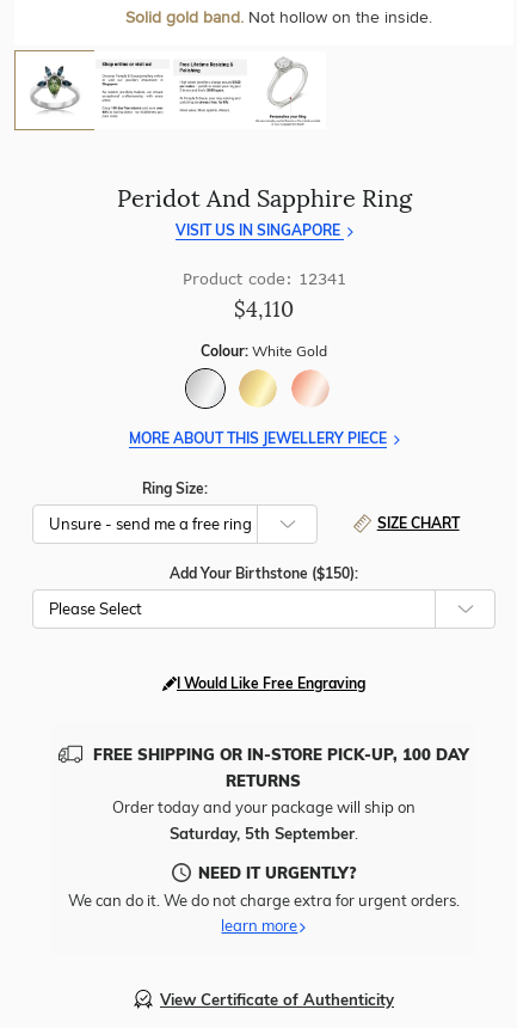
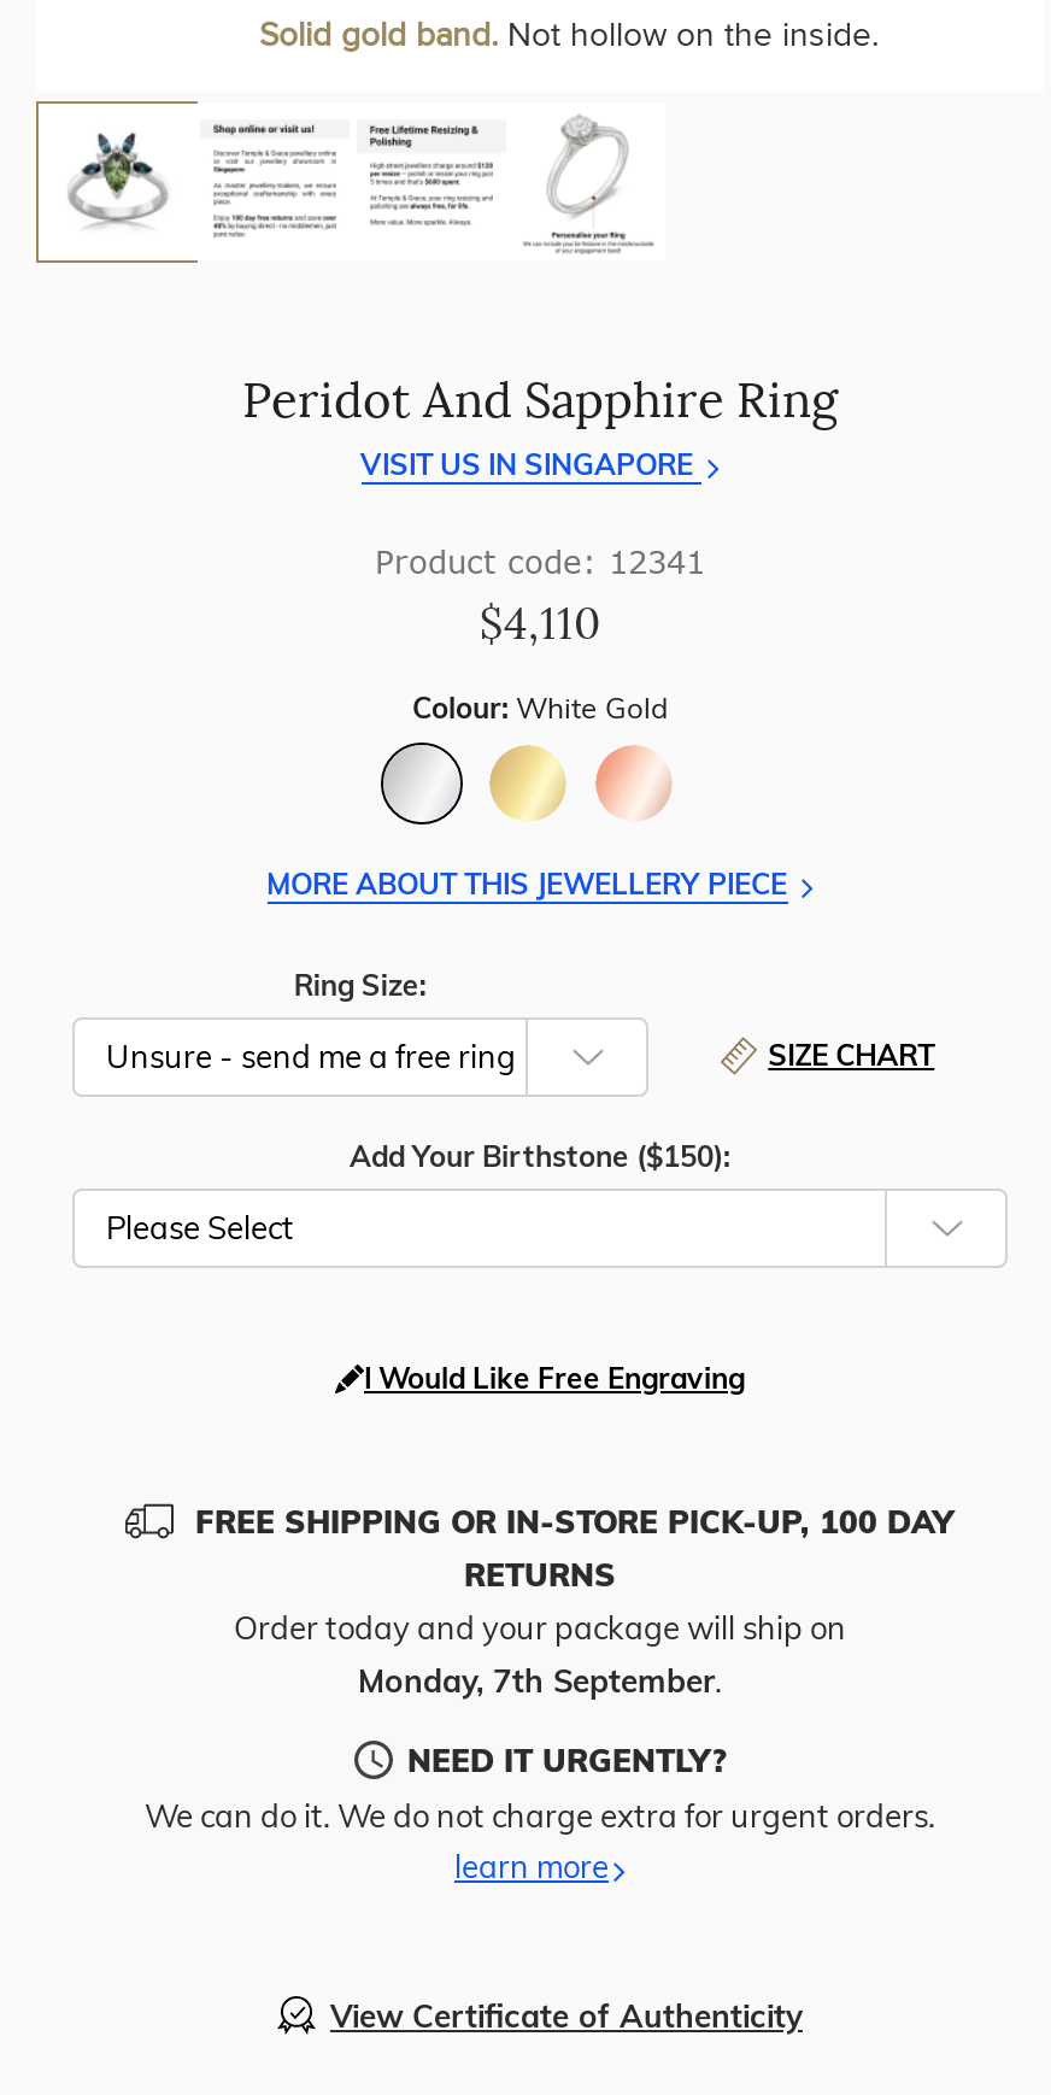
[170,824,358,843] Saturday, 5th September. -> [358,1661,722,1700] Monday, 7th September.

